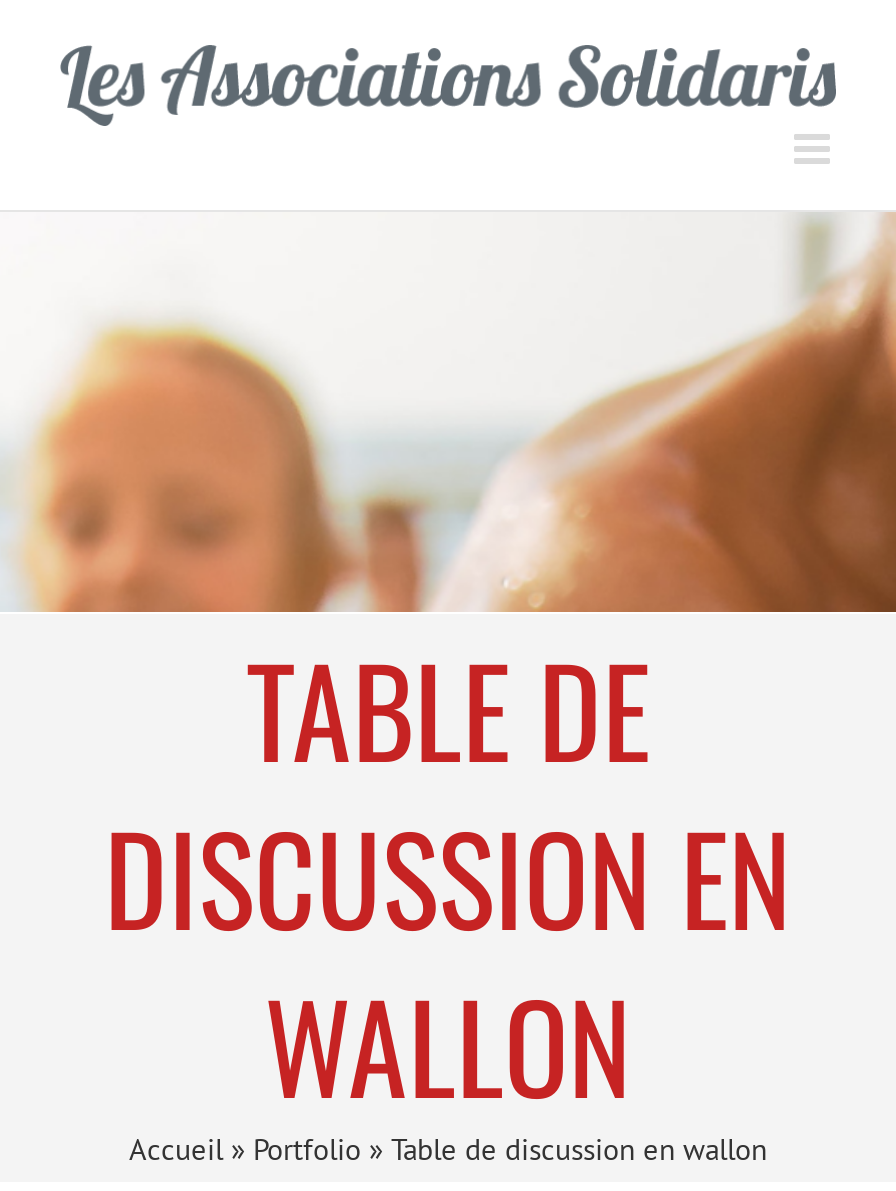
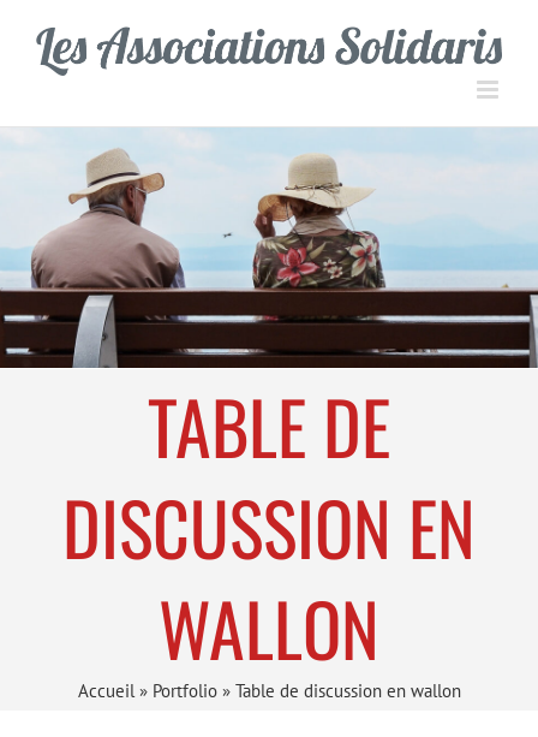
[6,212,890,614] [image] -> [4,127,534,369] [image]

